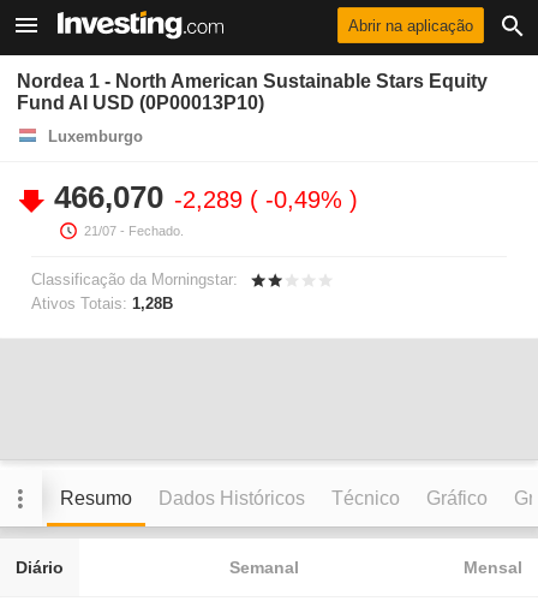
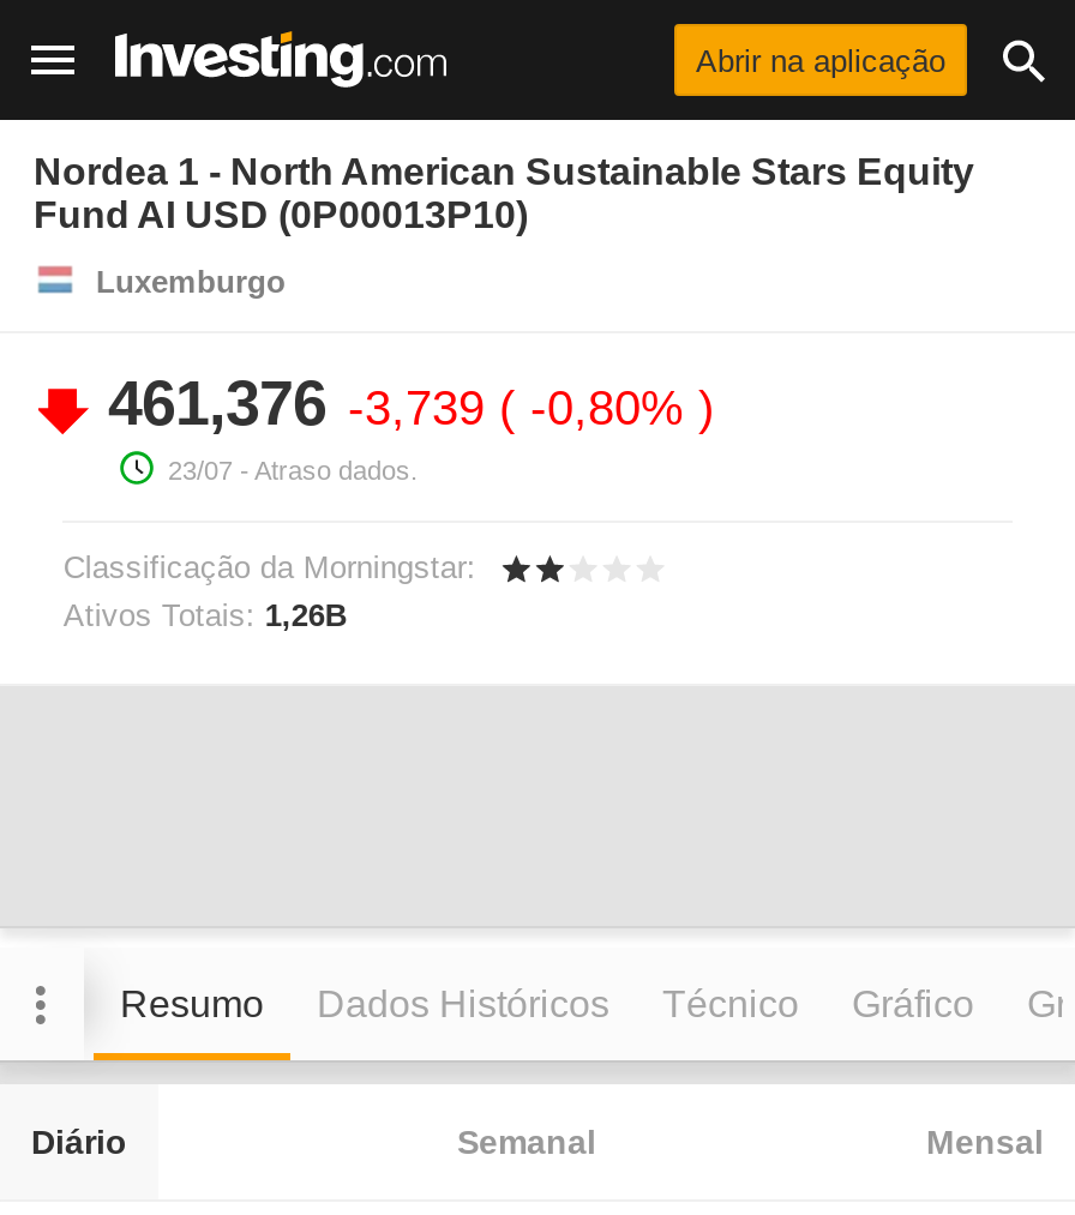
[54,179,349,238] 466,070 -2,289 -0,49% | 21/07 - Fechado. -> [108,367,698,485] 461,376 -3,739 -0,80% | 23/07 - Atraso dados.
[32,295,173,313] Ativos Totais: 1,28B -> [63,598,346,634] Ativos Totais: 1,26B

